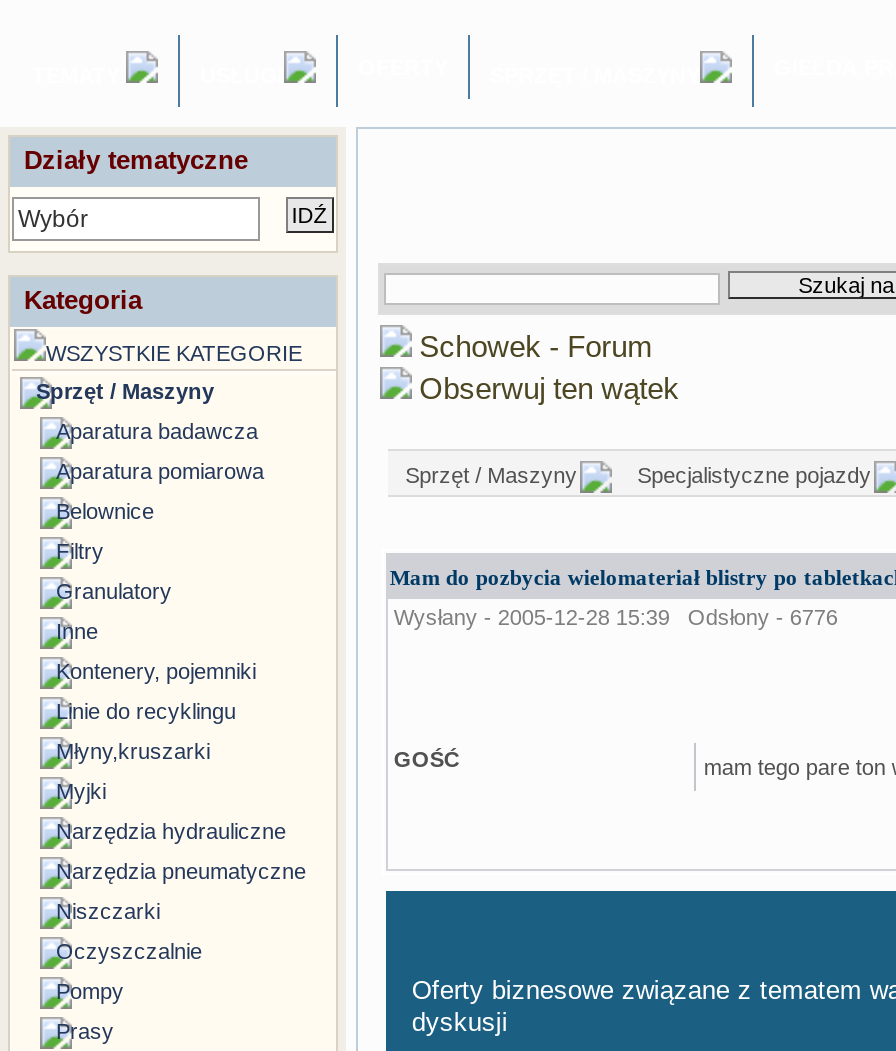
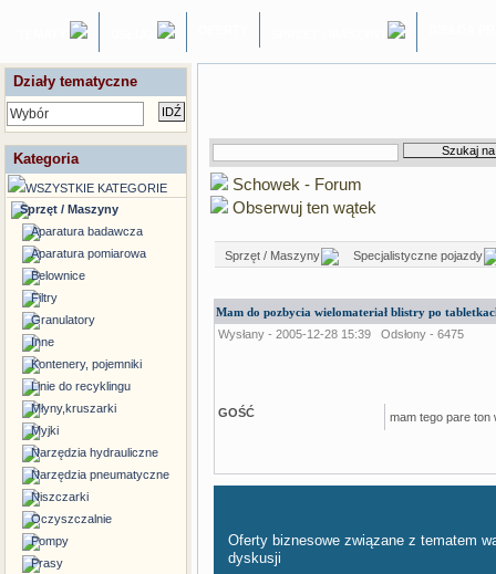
[394,606,838,630] Wysłany - 2005-12-28 15:39 Odsłony - 6776 -> [218,328,464,341] Wysłany - 2005-12-28 15:39 Odsłony - 6475

